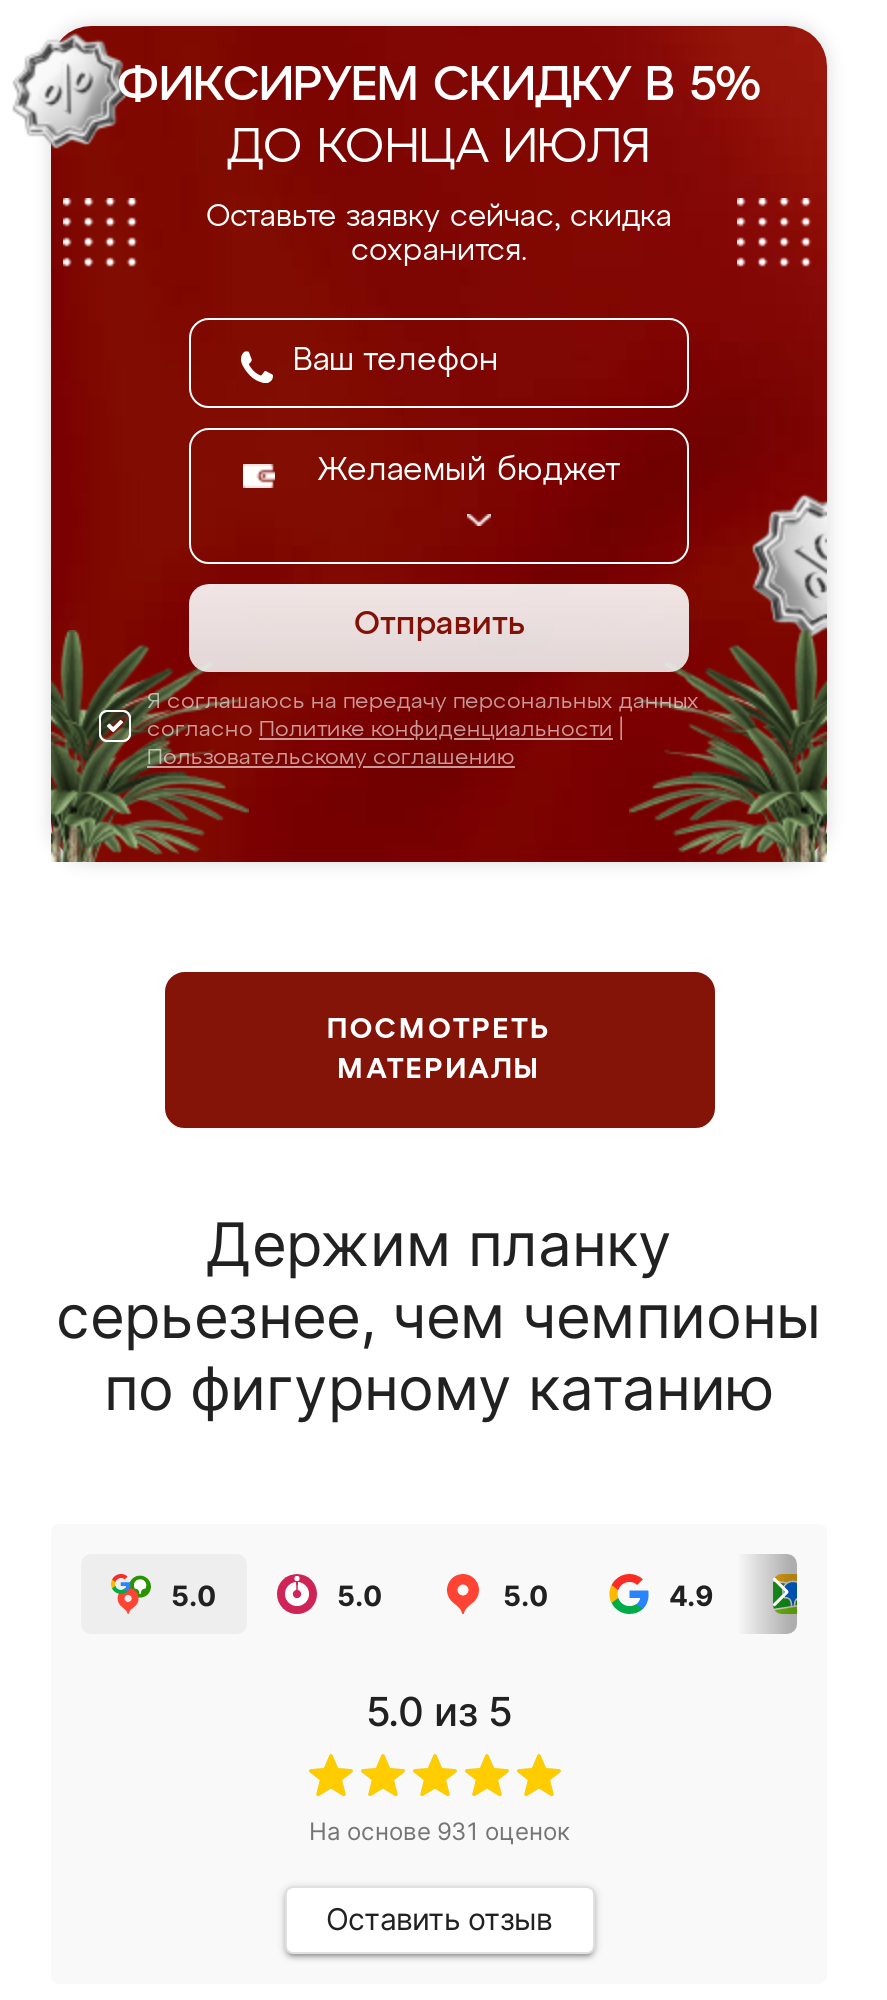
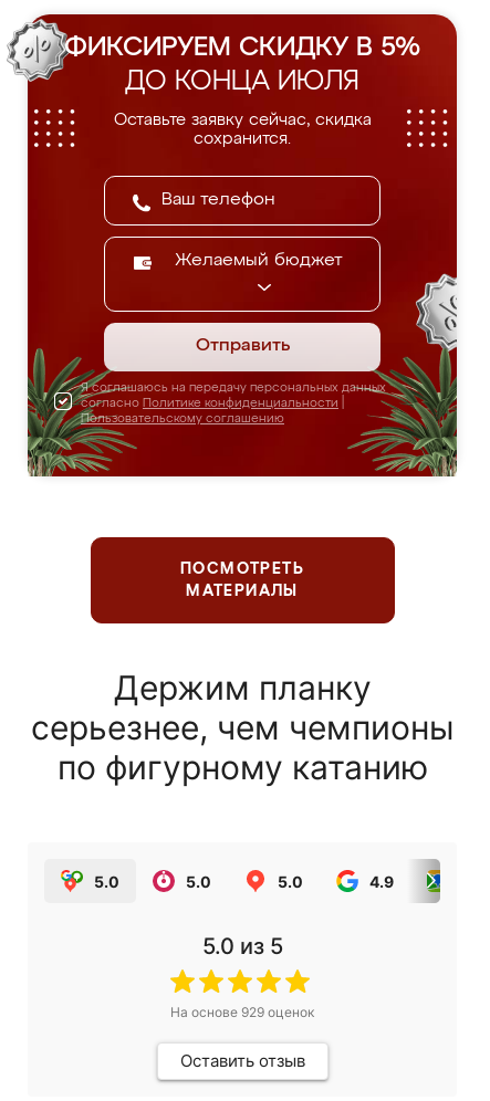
[309,1816,569,1846] На основе 931 оценок -> [170,1004,314,1020] На основе 929 оценок

